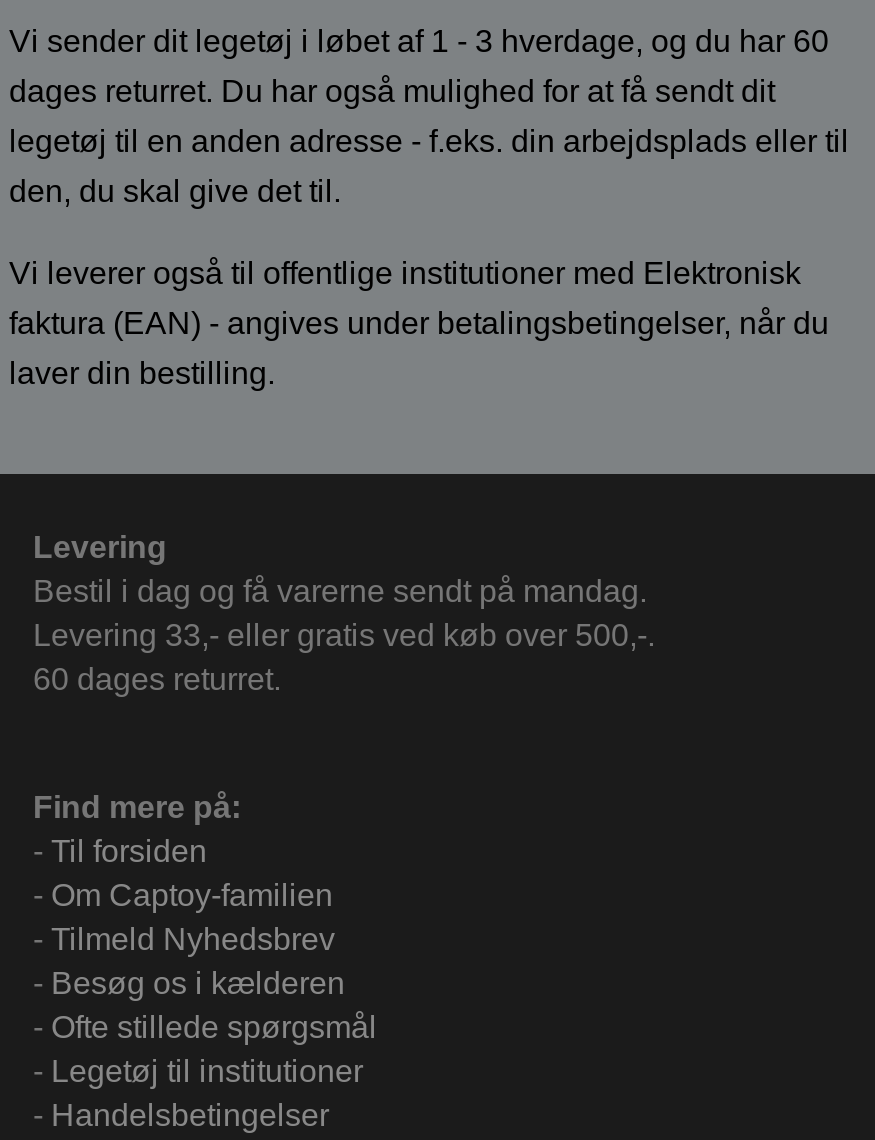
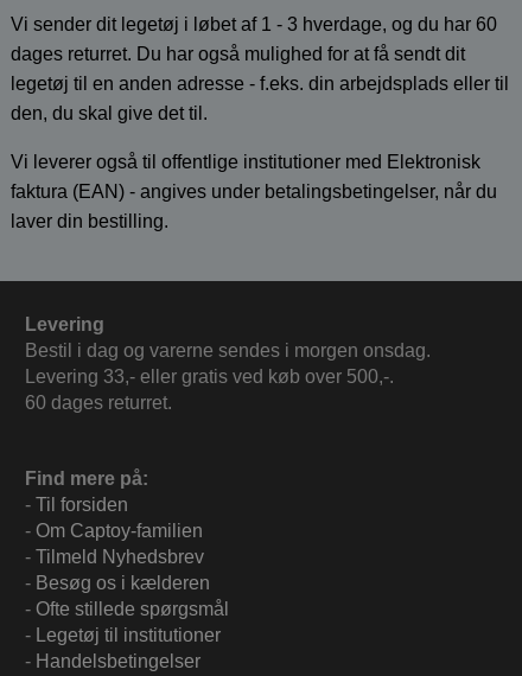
[33,574,647,608] Bestil i dag og få varerne sendt på mandag. -> [25,340,431,361] Bestil i dag og varerne sendes i morgen onsdag.

